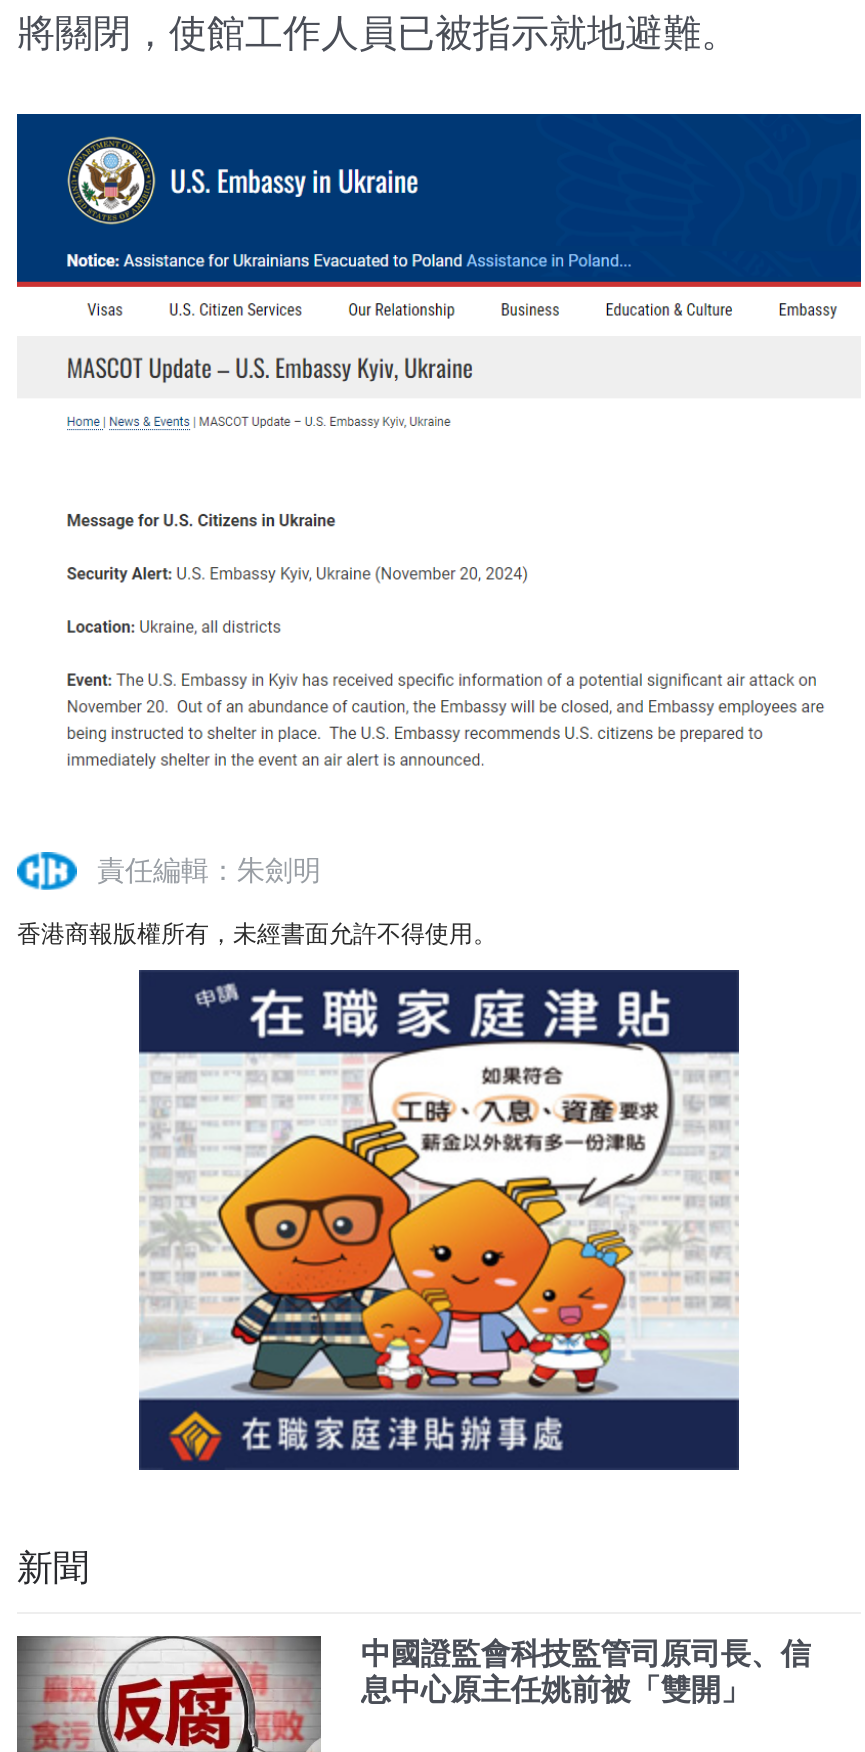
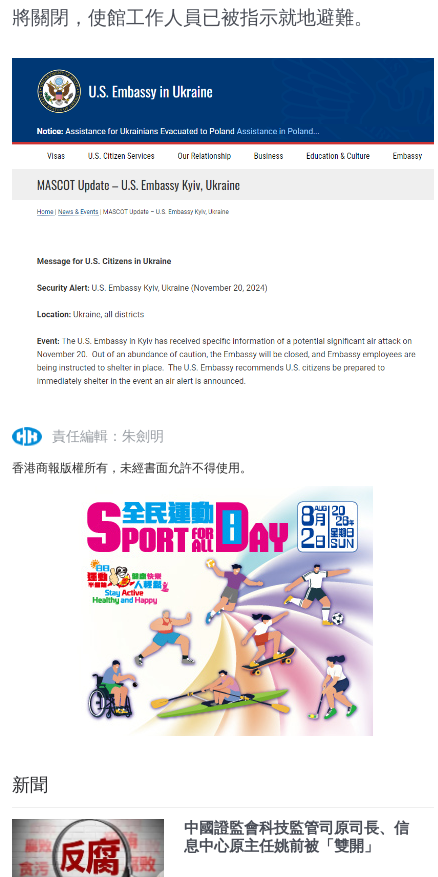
[137,968,741,1472] [image] -> [73,486,373,736] [image]

